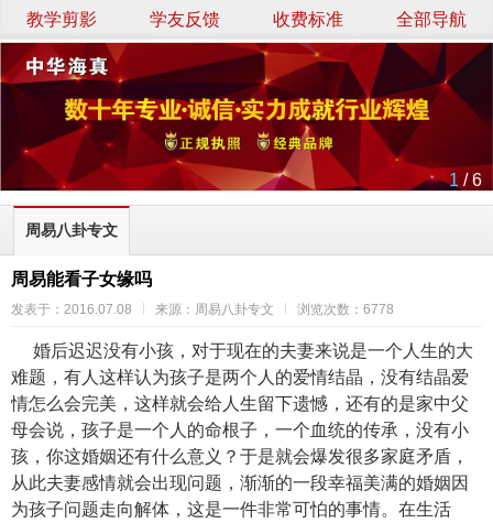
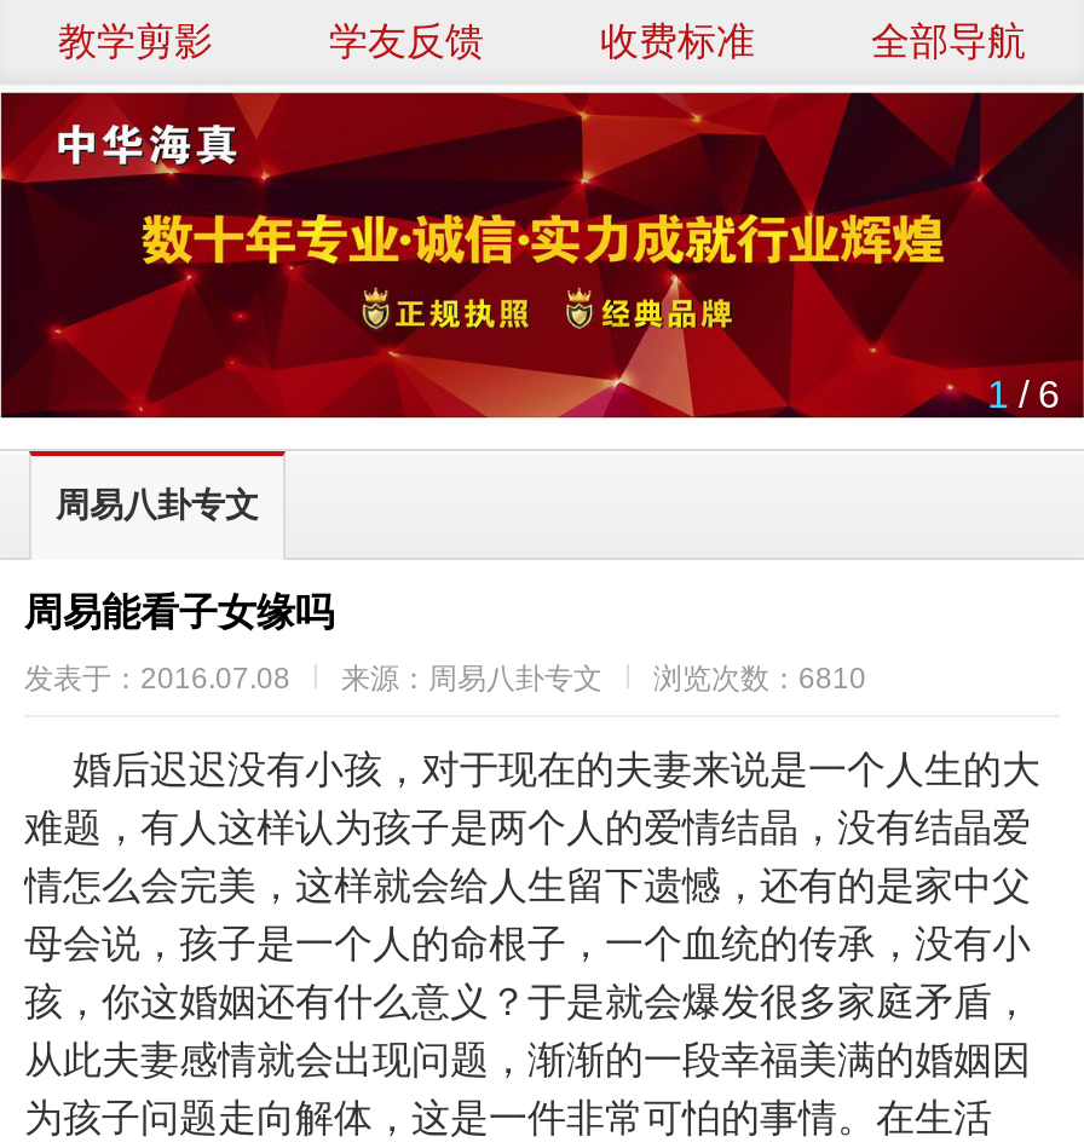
[11,302,394,317] 发表于：2016.07.08 来源：周易八卦专文 浏览次数：6778 -> [24,662,866,696] 发表于：2016.07.08 来源：周易八卦专文 浏览次数：6810

